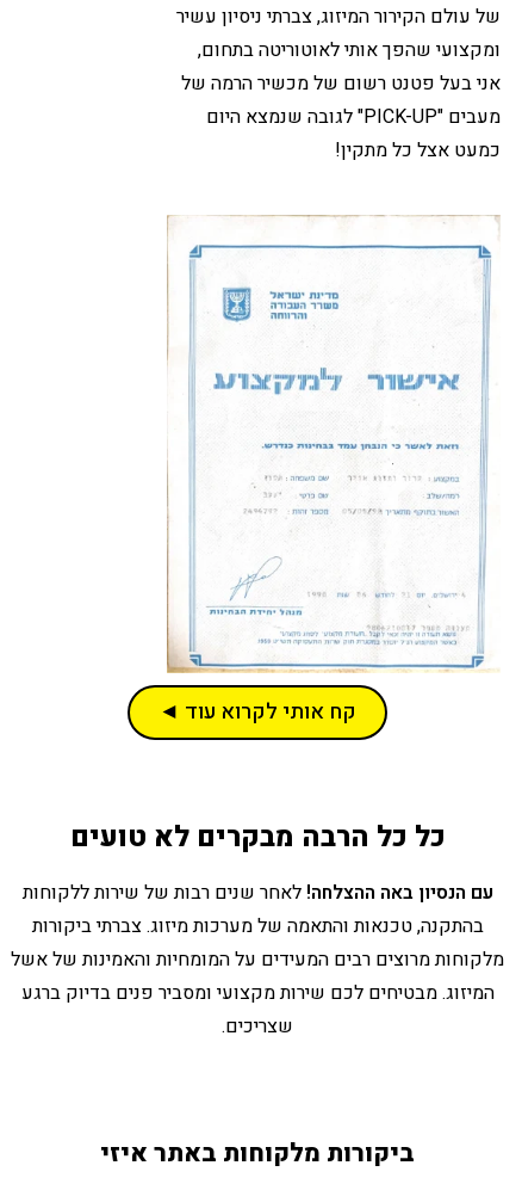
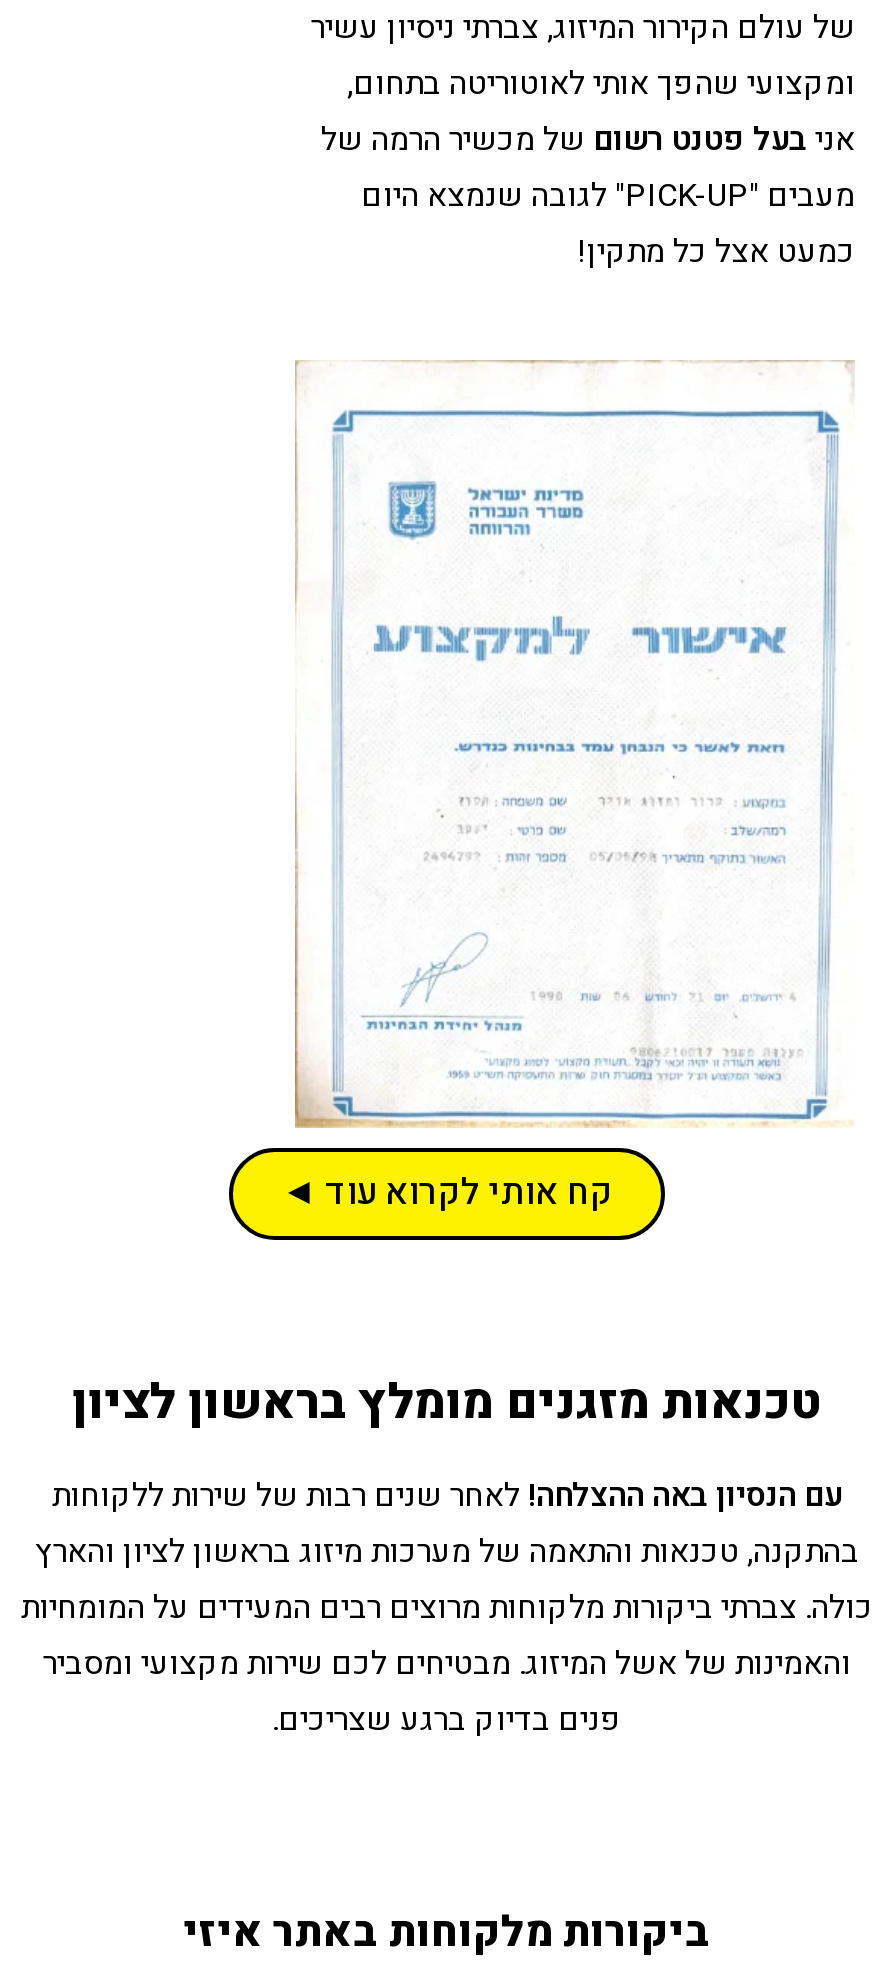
[70,817,445,859] כל כל הרבה מבקרים לא טועים -> [72,1369,822,1439] טכנאות מזגנים מומלץ בראשון לציון
[11,912,504,1041] בהתקנה, טכנאות והתאמה של מערכות מיזוג. צברתי ביקורות | מלקוחות מרוצים רבים המעידים על המומחיות והאמינות של אשל | המיזוג. מבטיחים לכם שירות מקצועי ומסביר פנים בדיוק ברגע | שצריכים. -> [21,1529,873,1745] בהתקנה, טכנאות והתאמה של מערכות מיזוג בראשון לציון והארץ | כולה. צברתי ביקורות מלקוחות מרוצים רבים המעידים על המומחיות | והאמינות של אשל המיזוג. מבטיחים לכם שירות מקצועי ומסביר | פנים בדיוק ברגע שצריכים.

